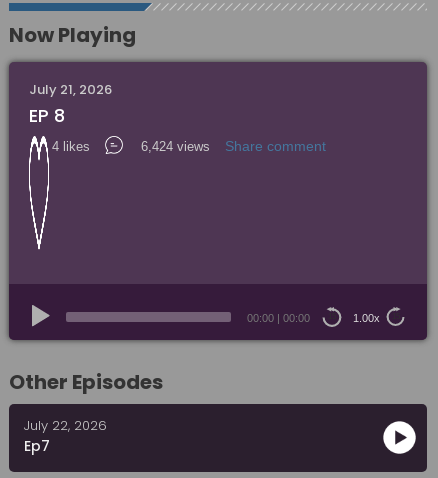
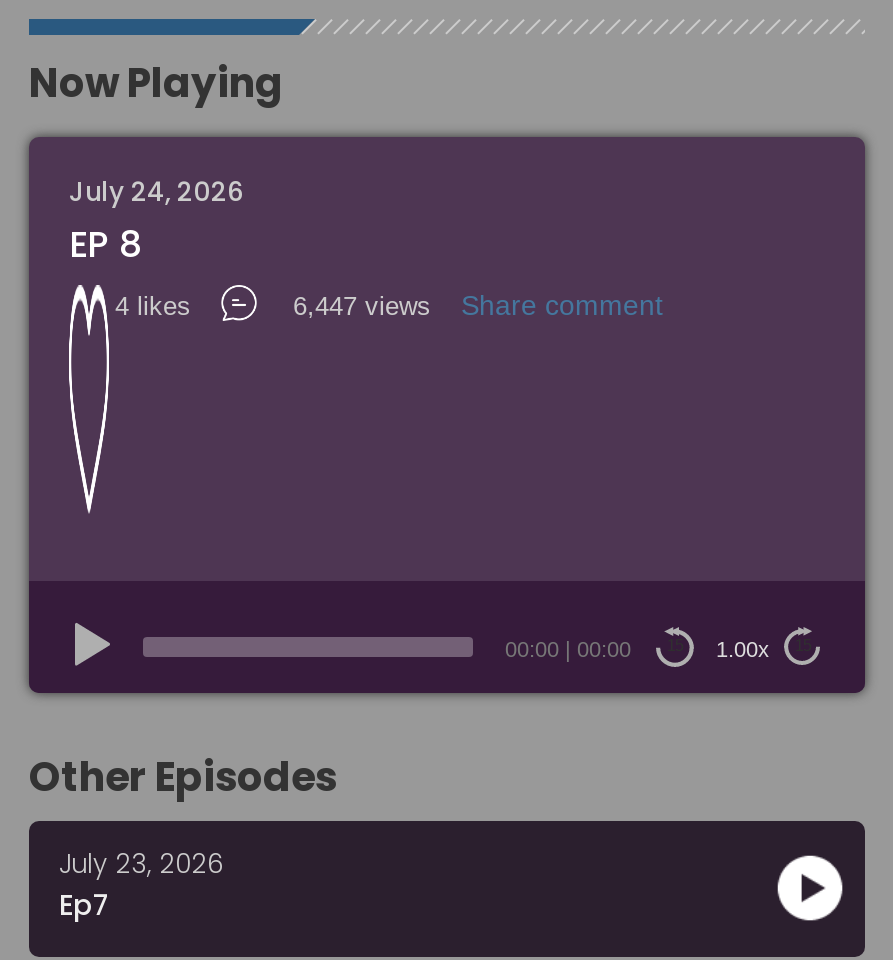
[29,80,112,99] July 21, 2026 -> [69,172,243,210] July 24, 2026
[141,139,210,154] 6,424 views -> [293,290,431,320] 6,447 views
[24,416,107,435] July 22, 2026 -> [59,844,225,882] July 23, 2026

